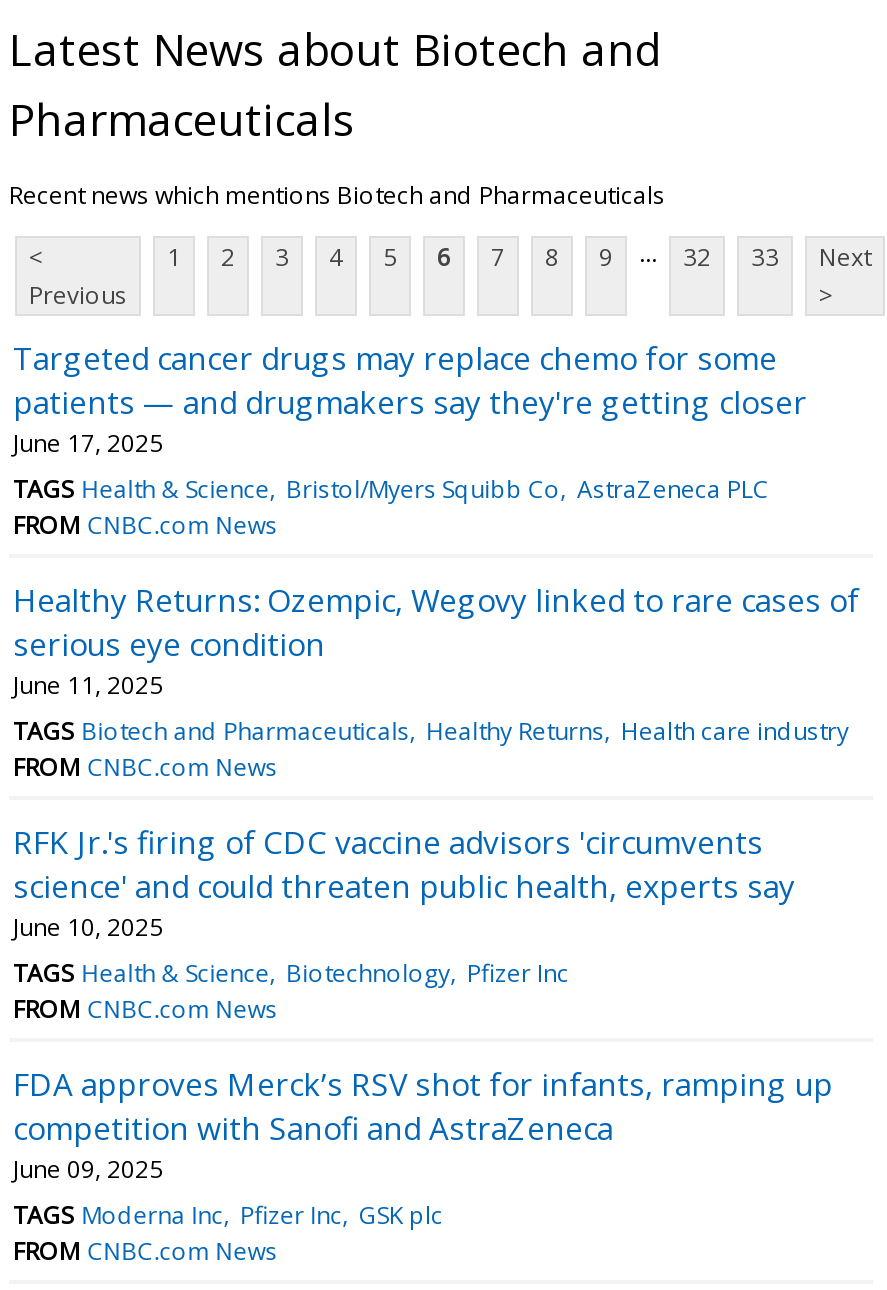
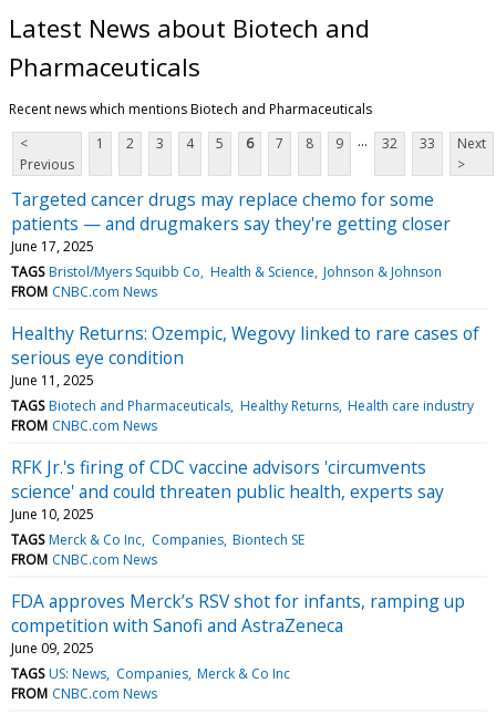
[13,472,769,506] TAGS Health & Science Bristol/Myers Squibb Co AstraZeneca PLC -> [11,262,442,281] TAGS Bristol/Myers Squibb Co Health & Science Johnson & Johnson
[13,956,569,990] TAGS Health & Science Biotechnology Pfizer Inc -> [11,530,304,549] TAGS Merck & Co Inc Companies Biontech SE
[13,1198,443,1232] TAGS Moderna Inc Pfizer Inc GSK plc -> [11,664,290,683] TAGS US: News Companies Merck & Co Inc

